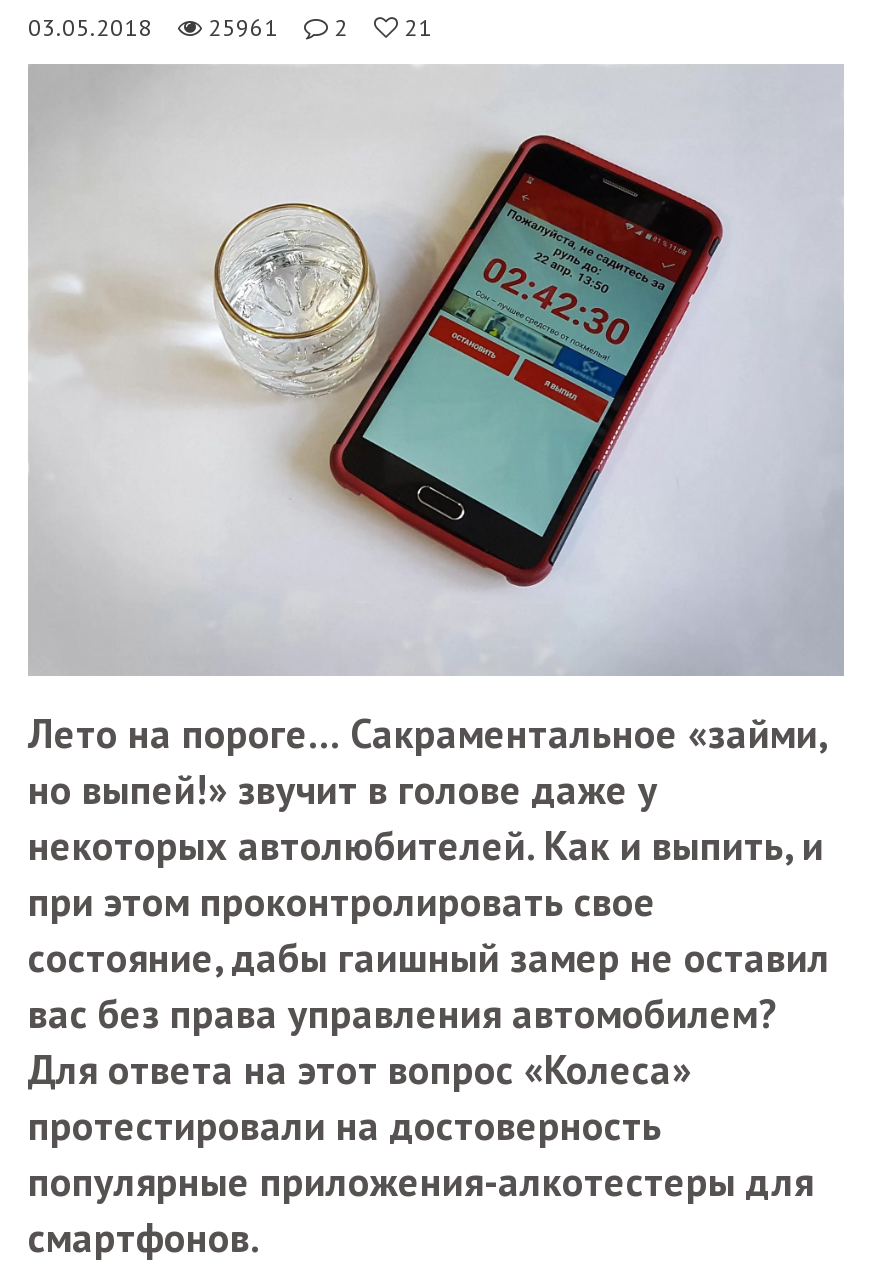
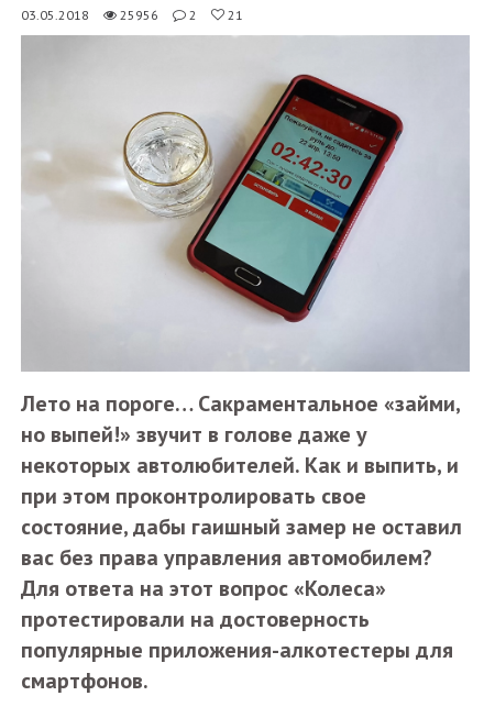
[28,12,432,42] 03.05.2018 25961 2 21 -> [21,7,243,23] 03.05.2018 25956 2 21

